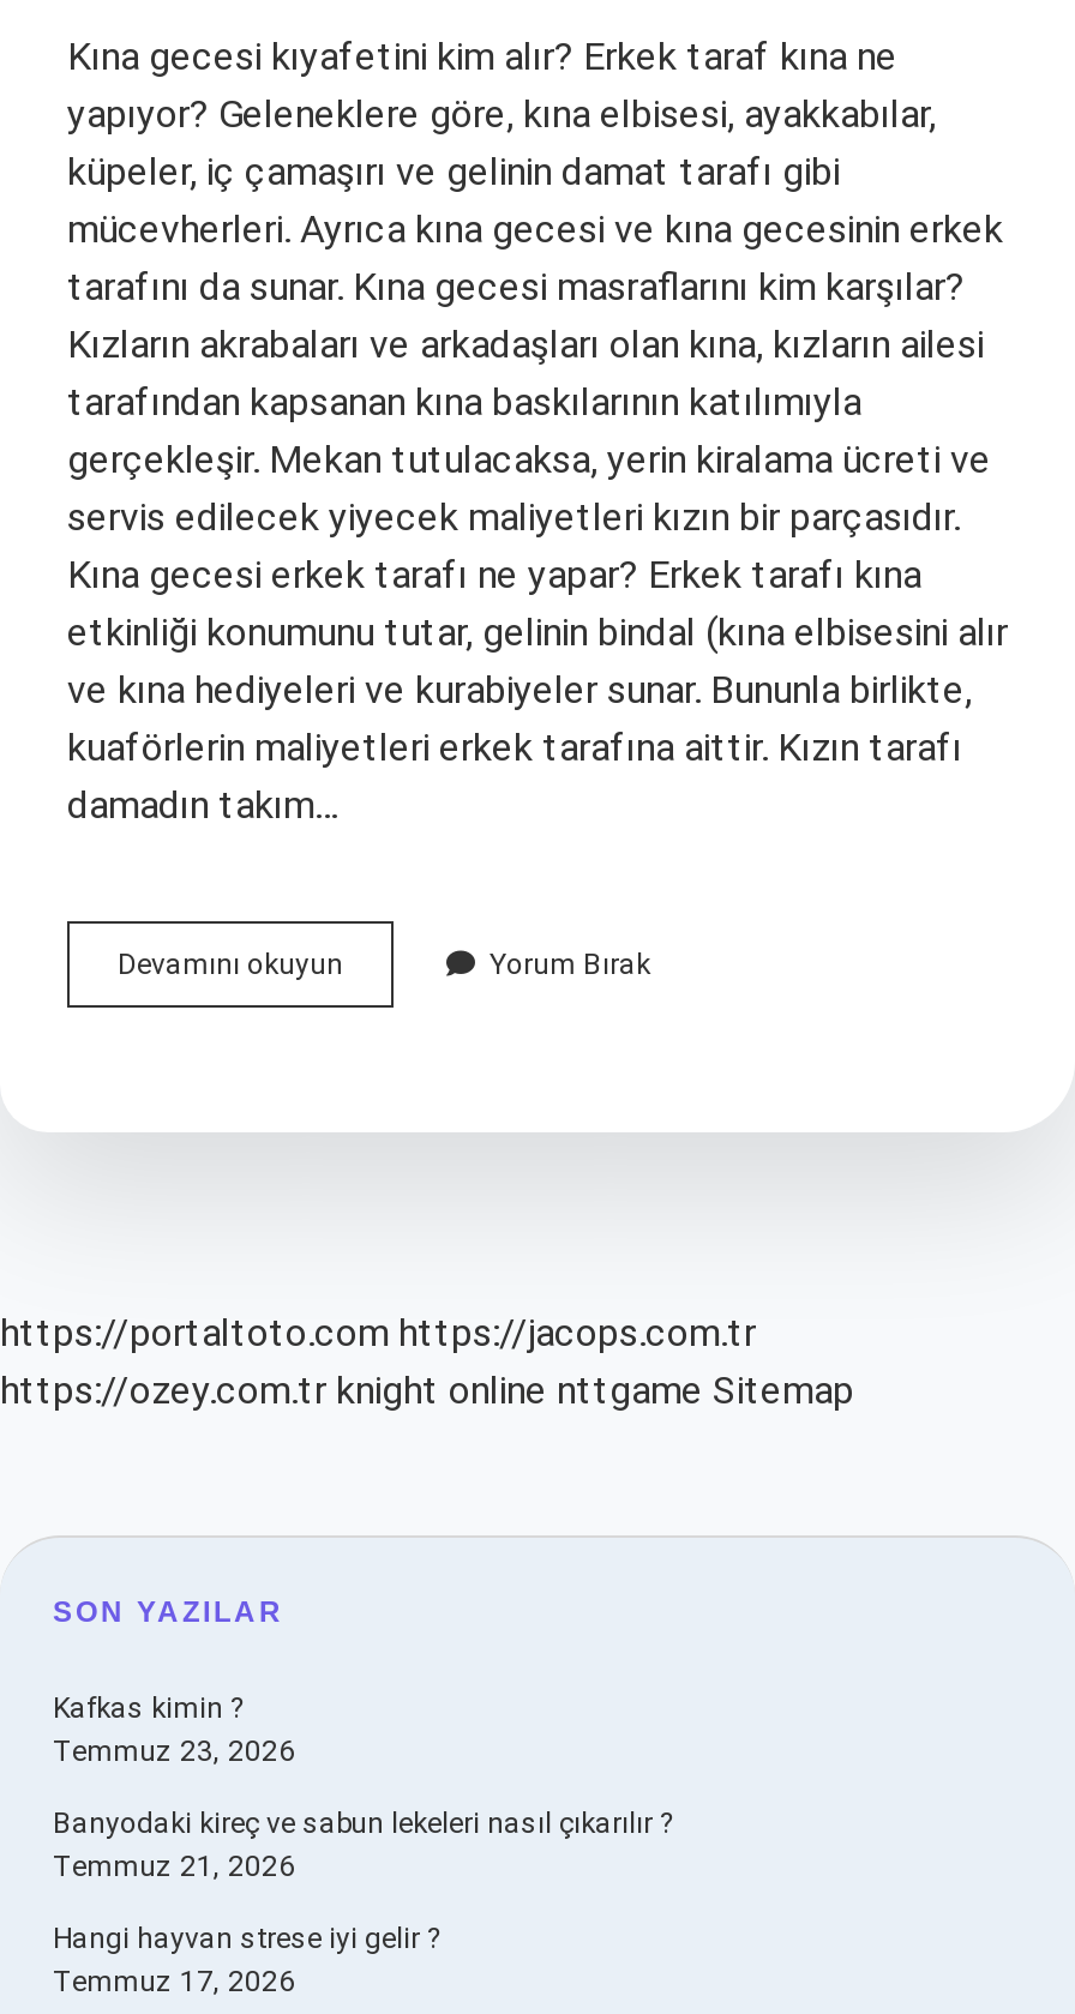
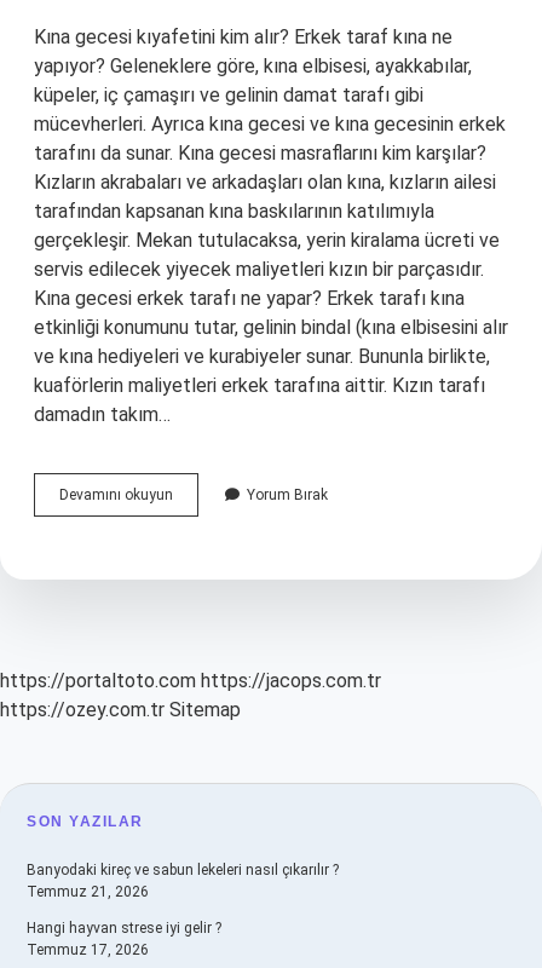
[0,1367,854,1413] https://ozey.com.tr knight online nttgame Sitemap -> [0,698,241,721] https://ozey.com.tr Sitemap
[53,1691,295,1768] Kafkas kimin ? | Temmuz 23, 2026 -> none

